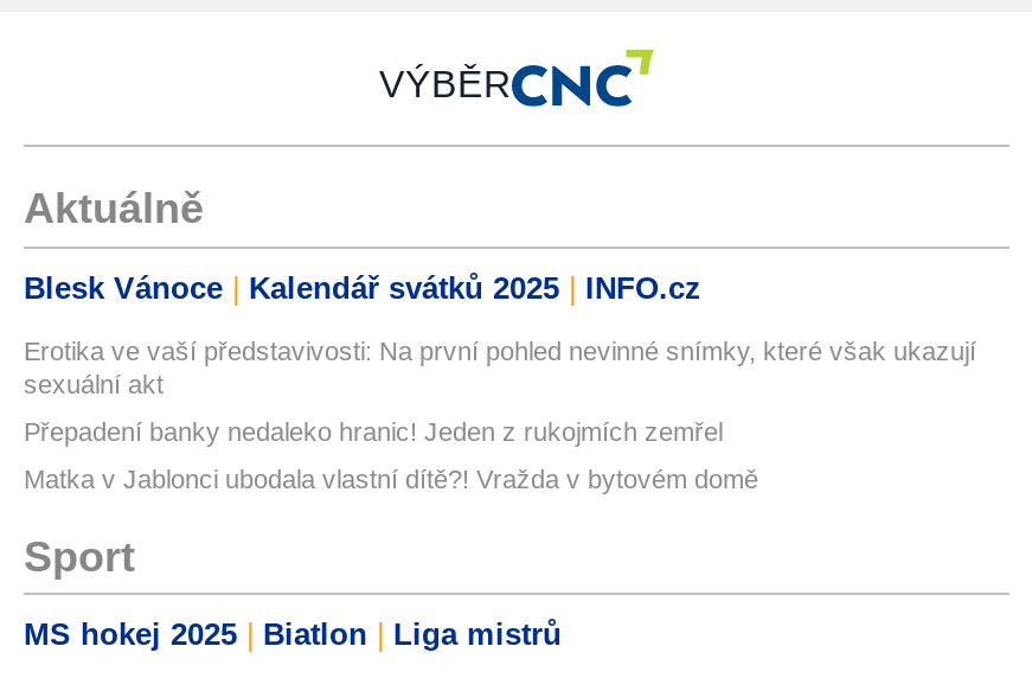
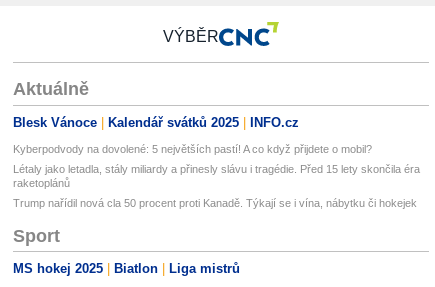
[24,336,976,398] Erotika ve vaší představivosti: Na první pohled nevinné snímky, které však ukazují | sexuální akt -> [13,143,372,155] Kyberpodvody na dovolené: 5 největších pastí! A co když přijdete o mobil?
[24,417,723,445] Přepadení banky nedaleko hranic! Jeden z rukojmích zemřel -> [13,163,420,189] Létaly jako letadla, stály miliardy a přinesly slávu i tragédie. Před 15 lety skončila éra | raketoplánů
[24,464,758,493] Matka v Jablonci ubodala vlastní dítě?! Vražda v bytovém domě -> [13,197,417,209] Trump nařídil nová cla 50 procent proti Kanadě. Týkají se i vína, nábytku či hokejek

